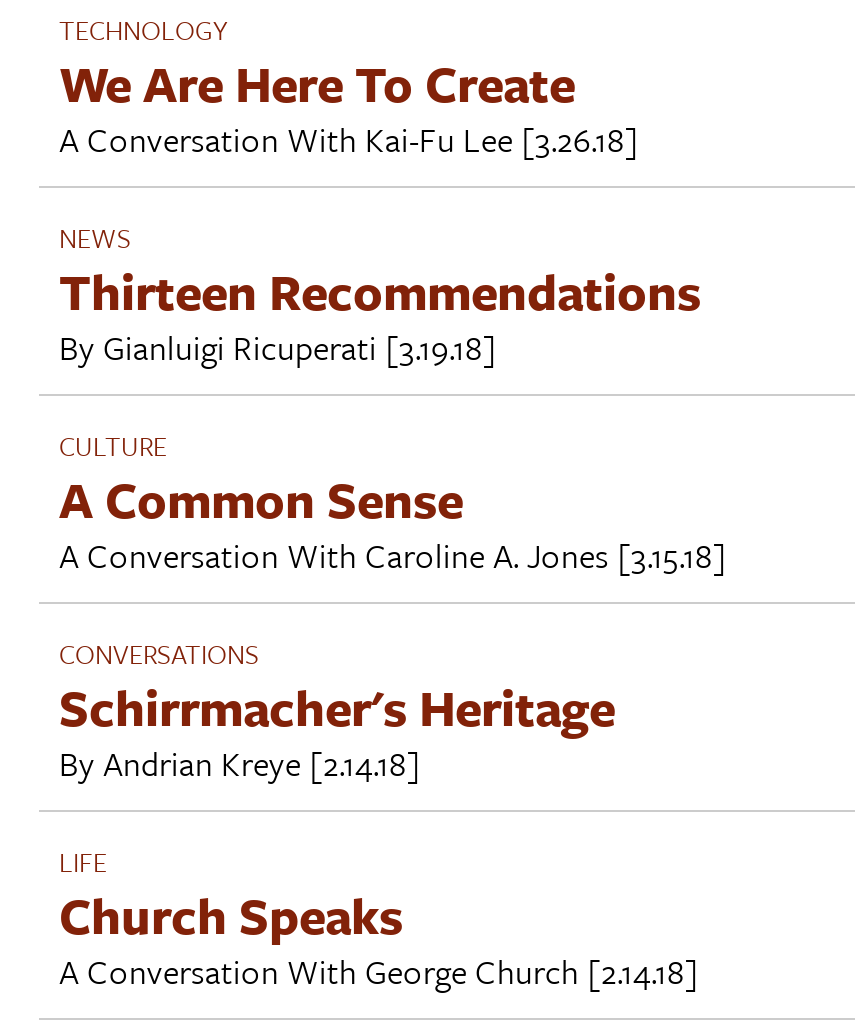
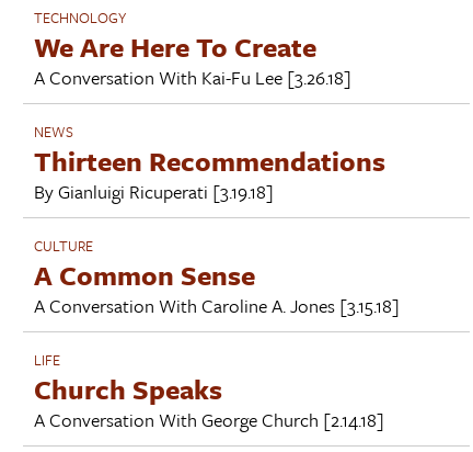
[59,633,615,787] CONVERSATIONS | Schirrmacher's Heritage | By Andrian Kreye [2.14.18] -> none

